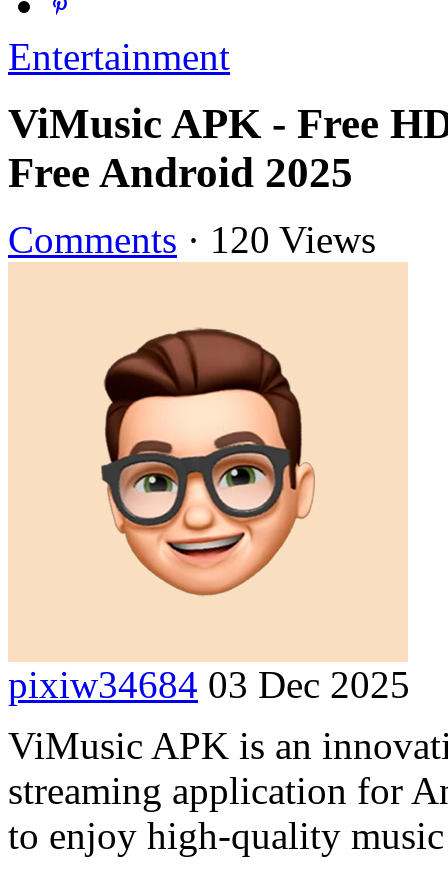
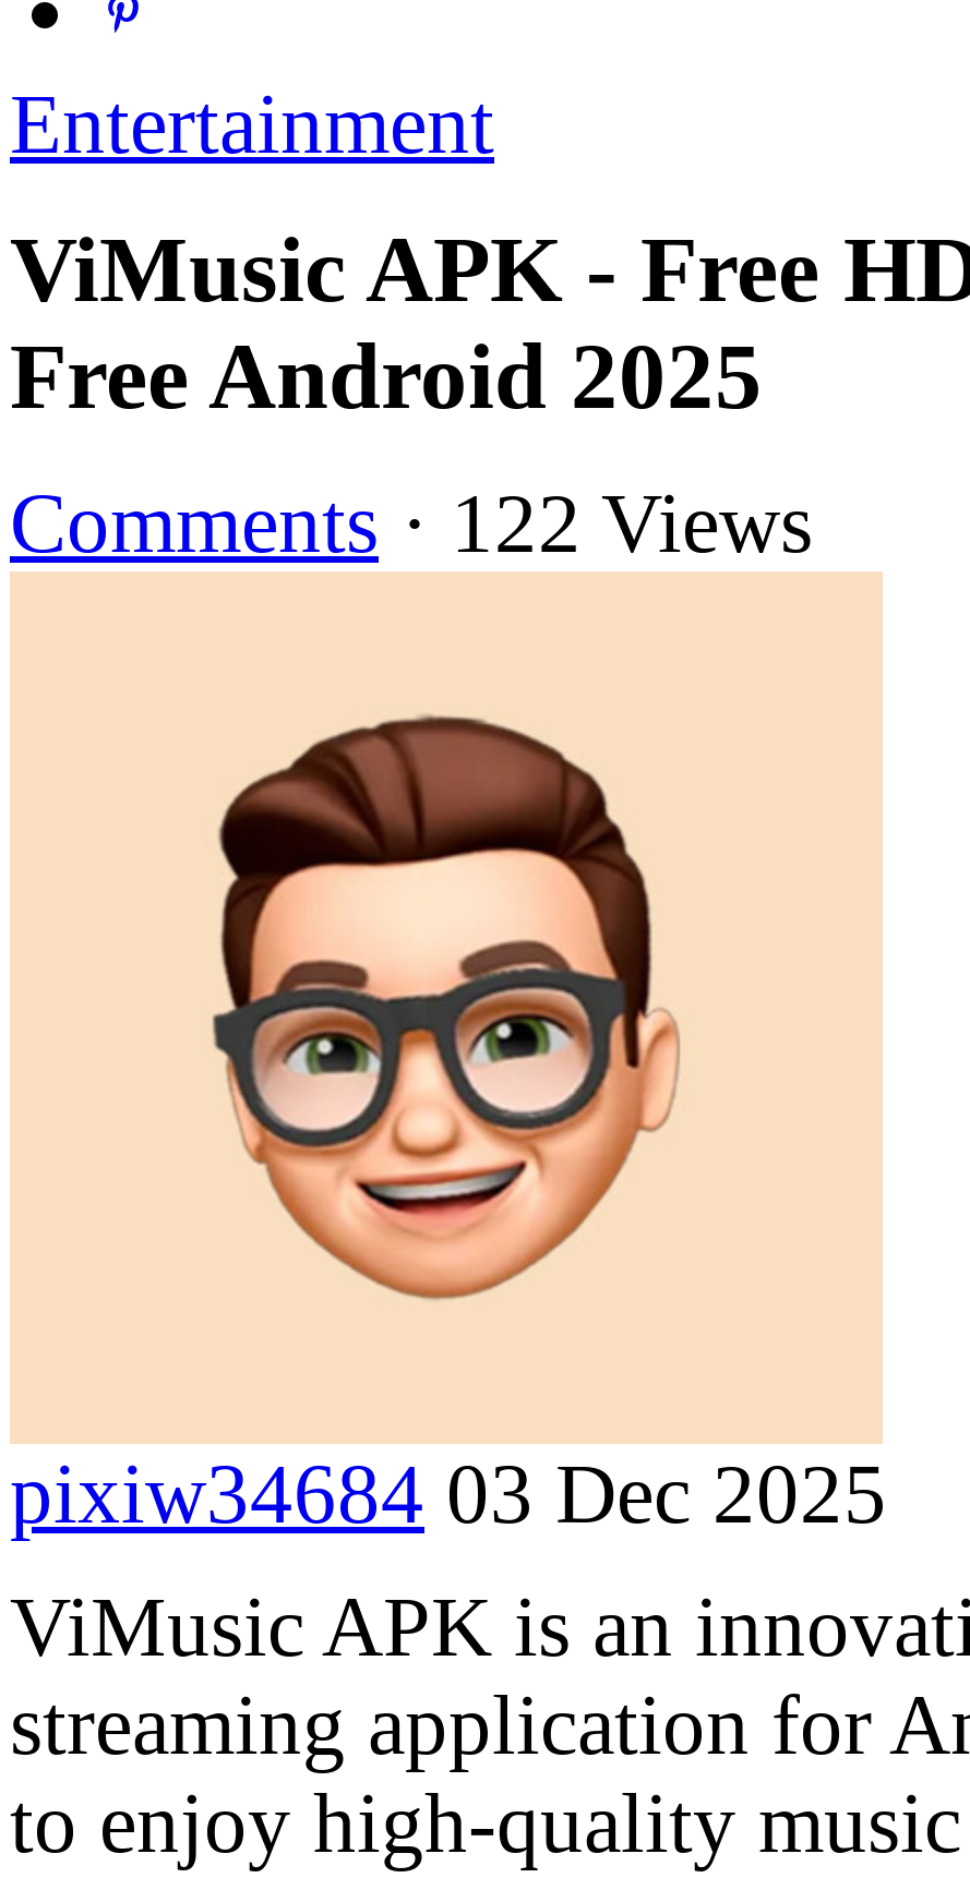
[8,218,376,261] Comments · 120 Views -> [10,475,813,569] Comments · 122 Views

